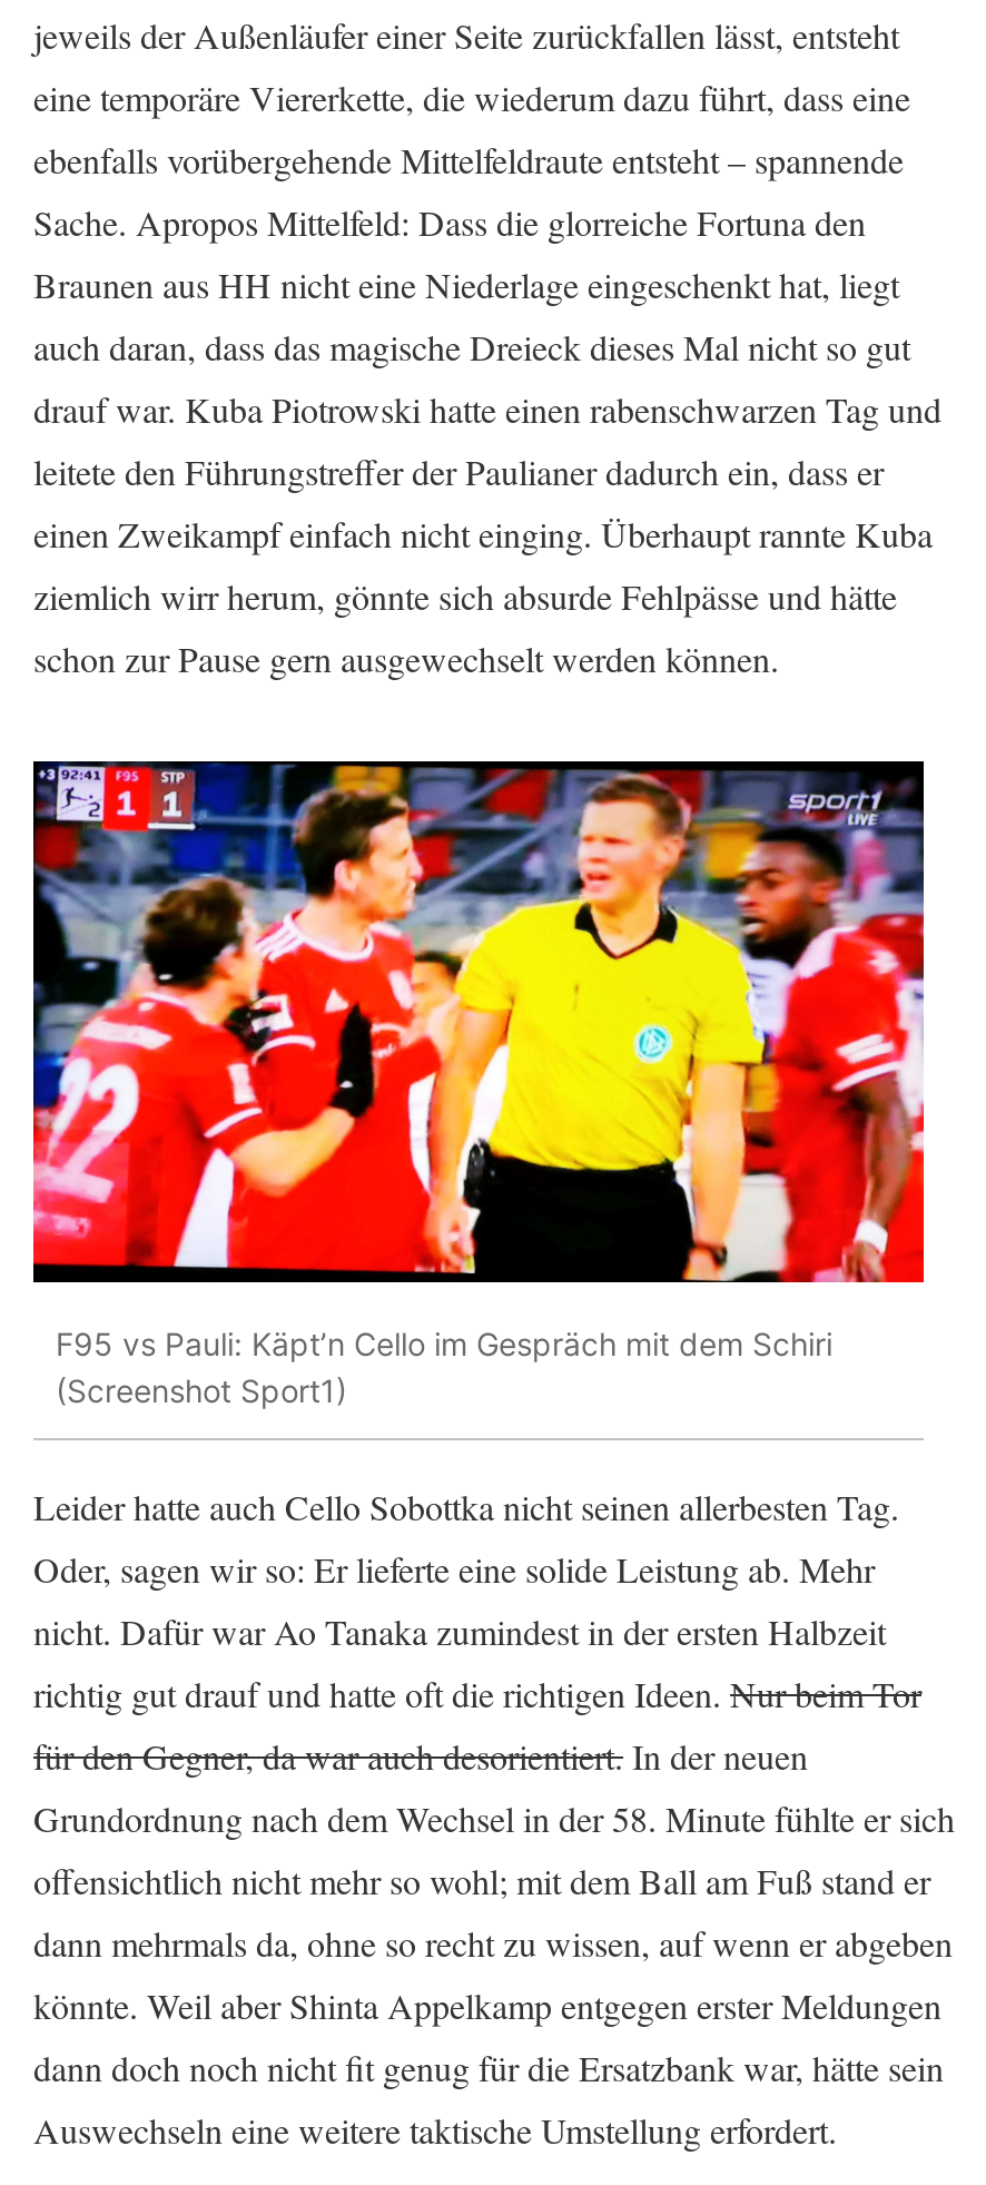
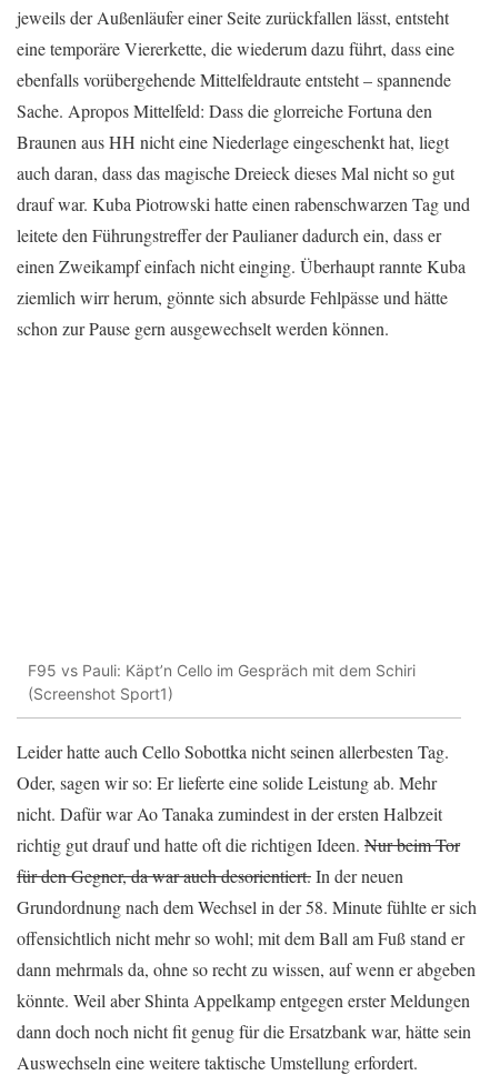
[31,759,926,1285] [image] -> none

